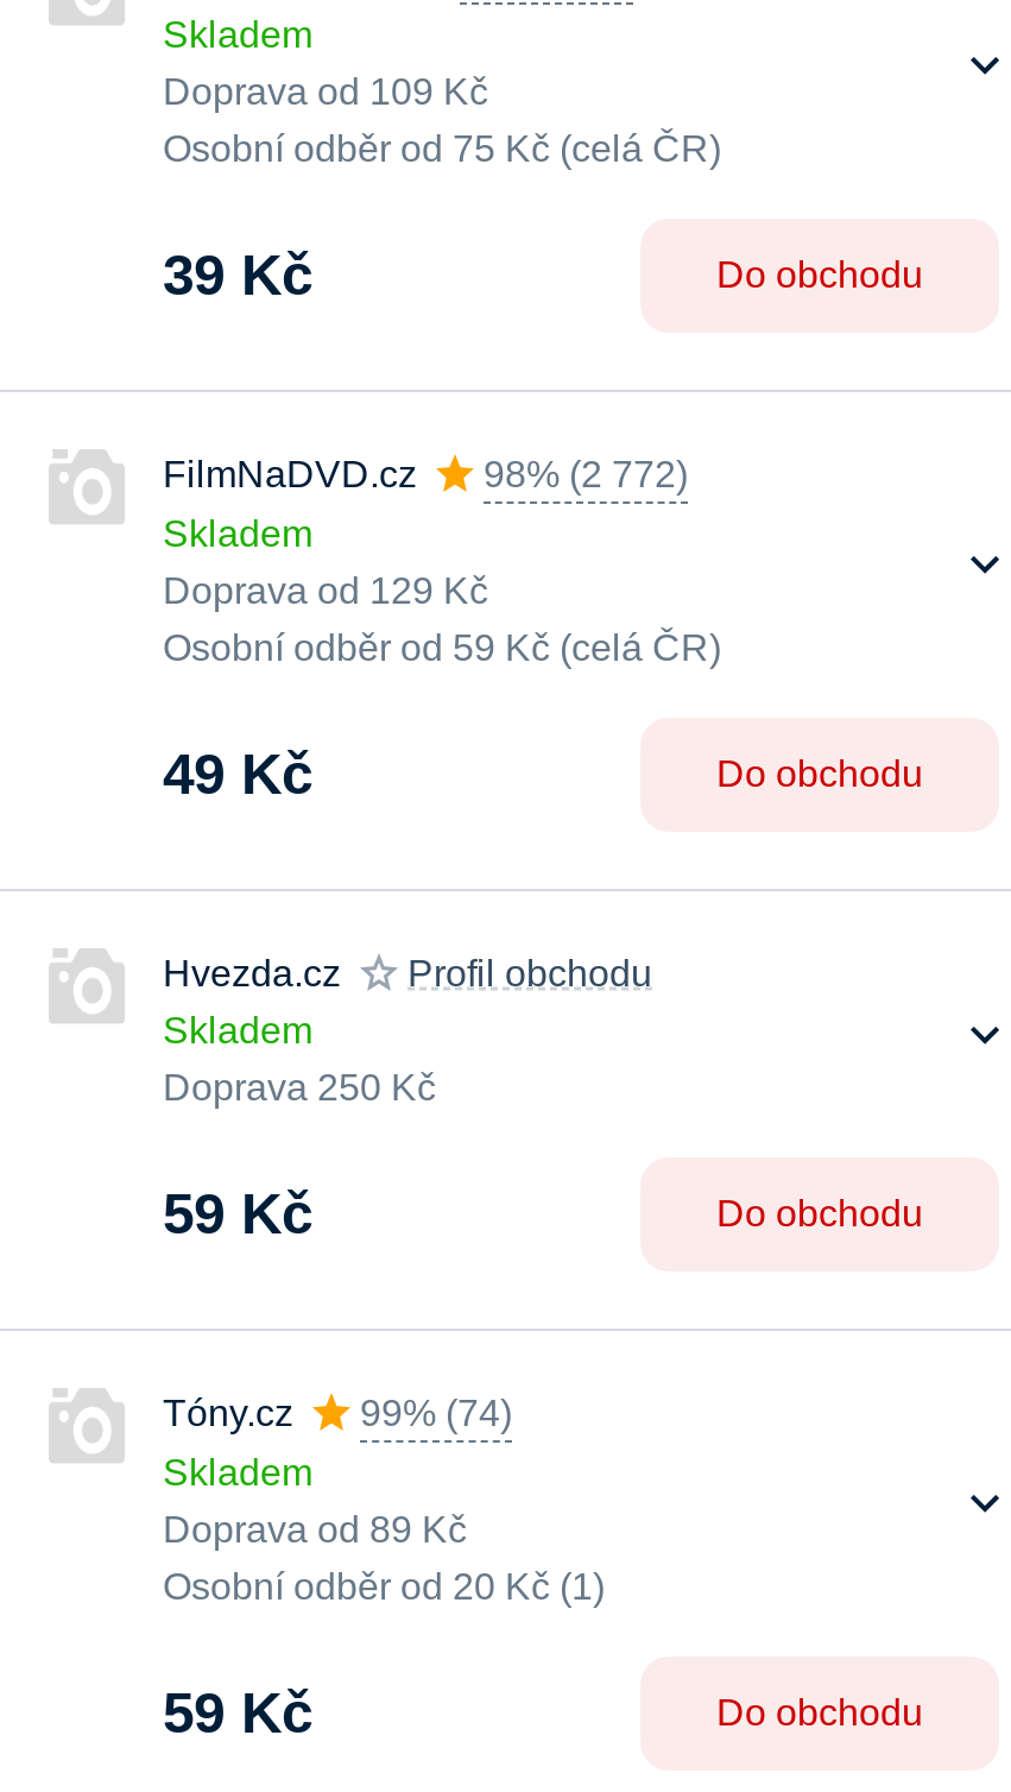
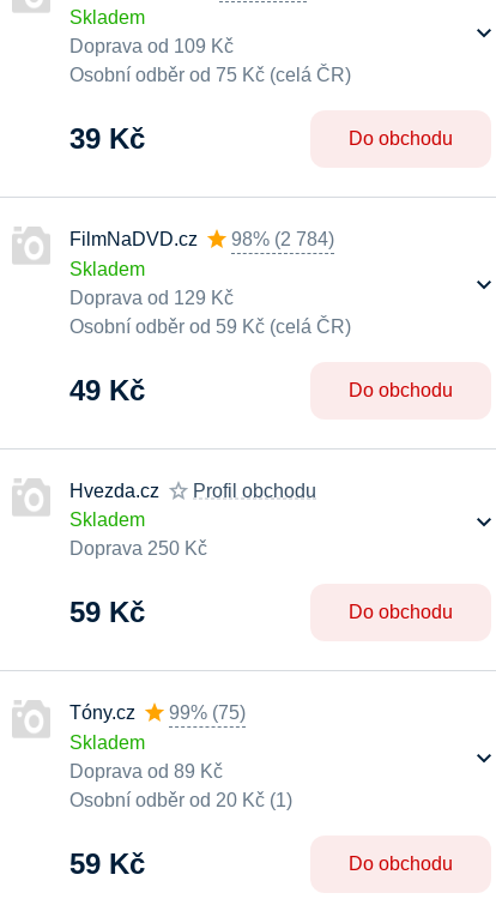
[163,454,688,494] FilmNaDVD.cz 98% (2 772) -> [69,229,334,249] FilmNaDVD.cz 98% (2 784)
[163,1393,512,1433] Tóny.cz 99% (74) -> [69,702,246,723] Tóny.cz 99% (75)

